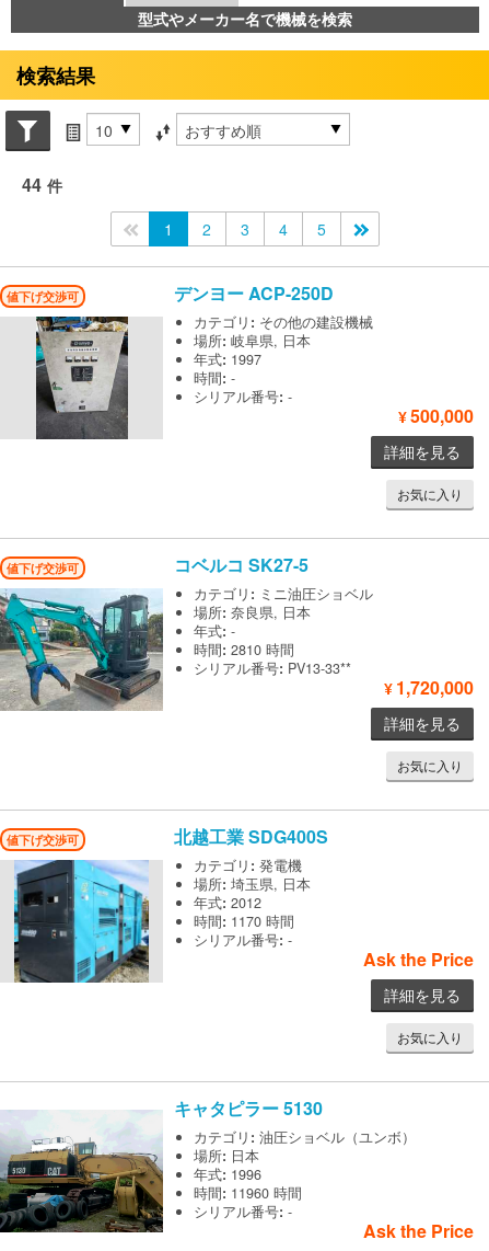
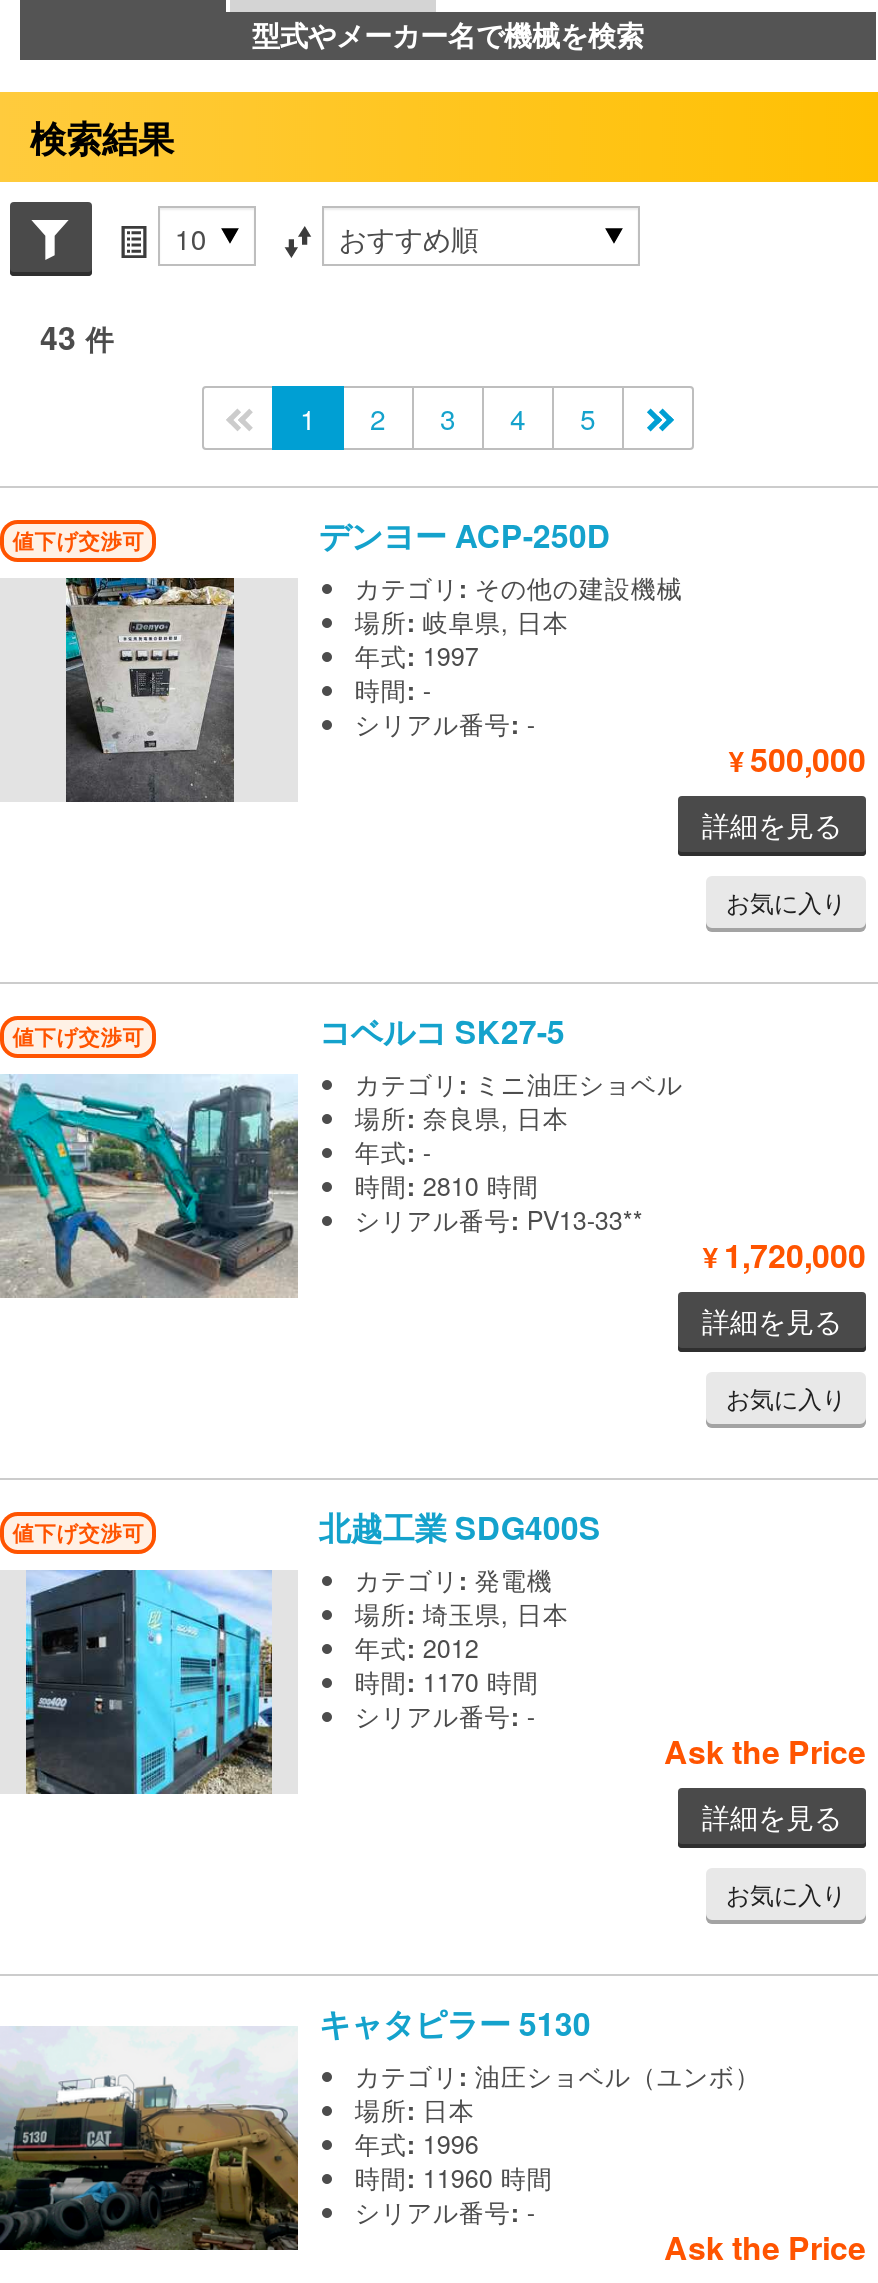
[22,172,62,197] 44 件 -> [40,314,114,360] 43 件

